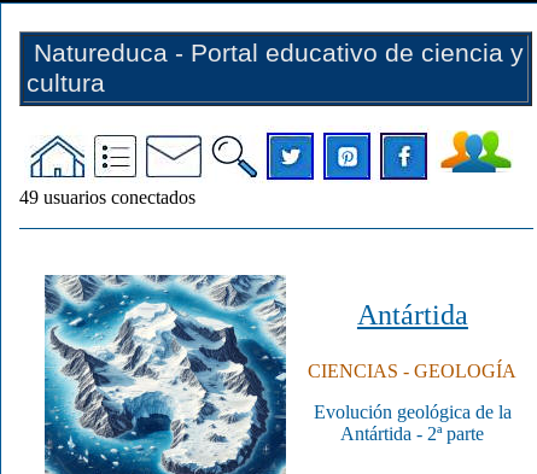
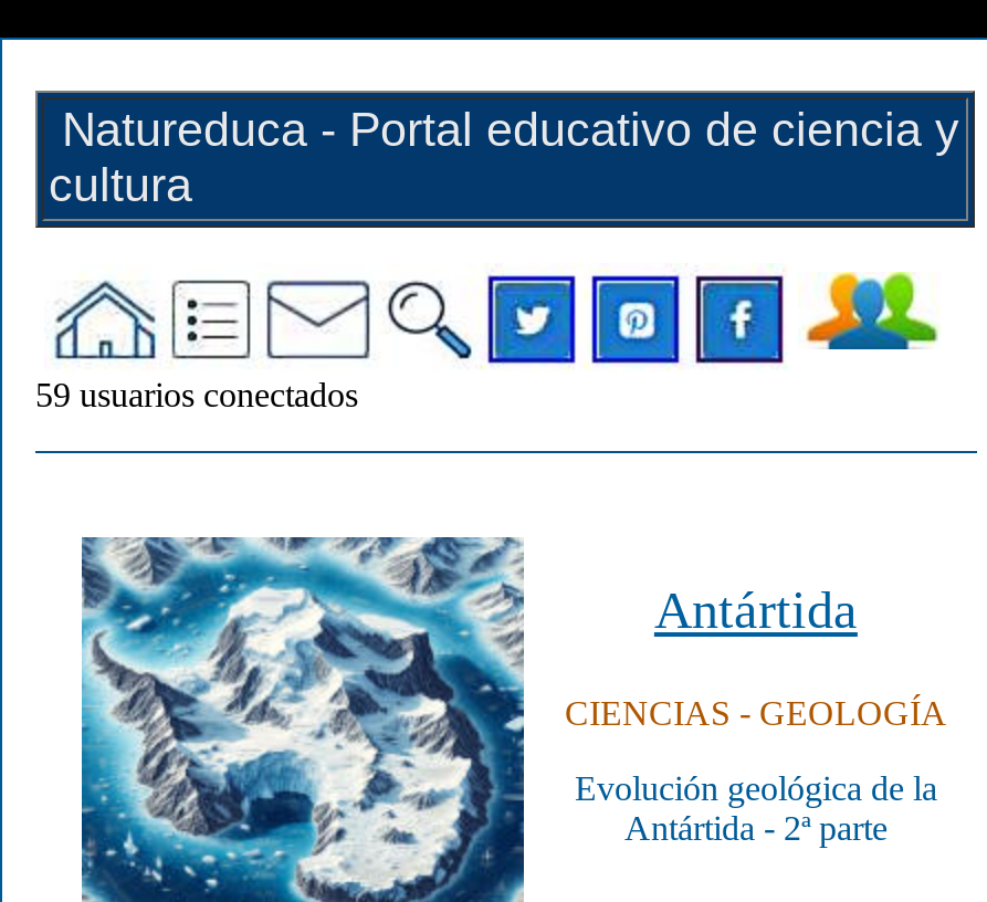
[19,187,195,207] 49 usuarios conectados -> [35,376,358,413] 59 usuarios conectados

